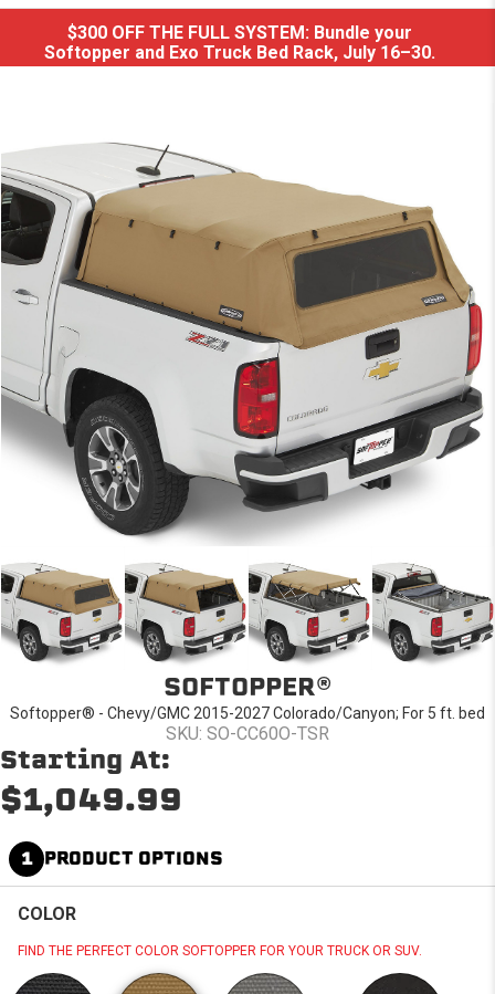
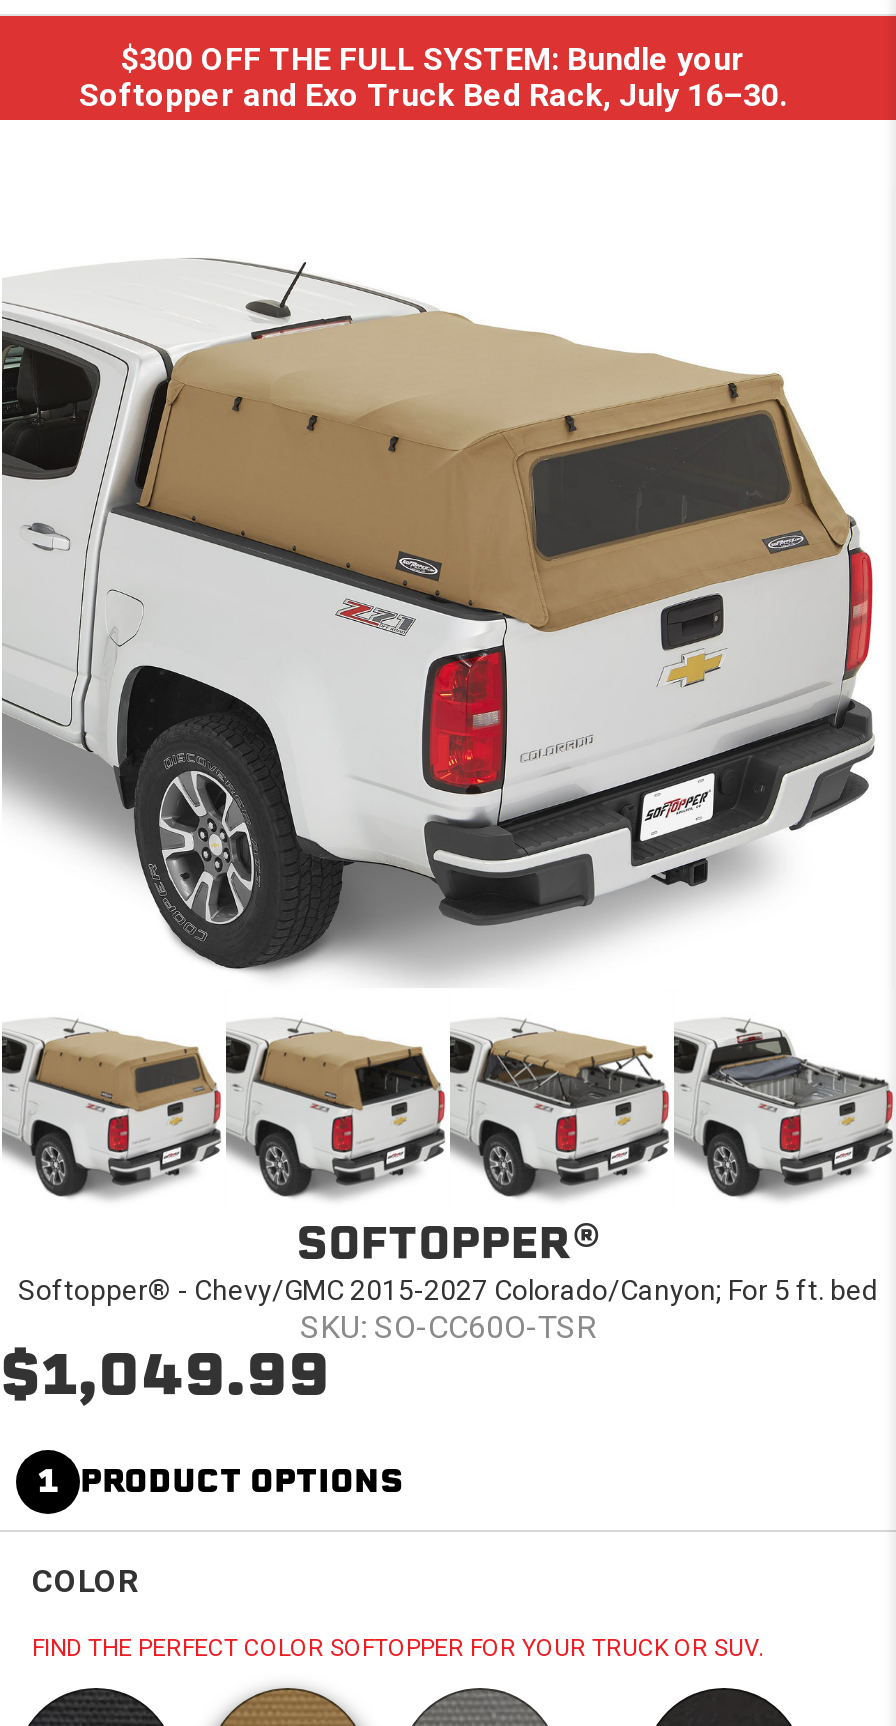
[0,745,170,774] Starting At: -> none

